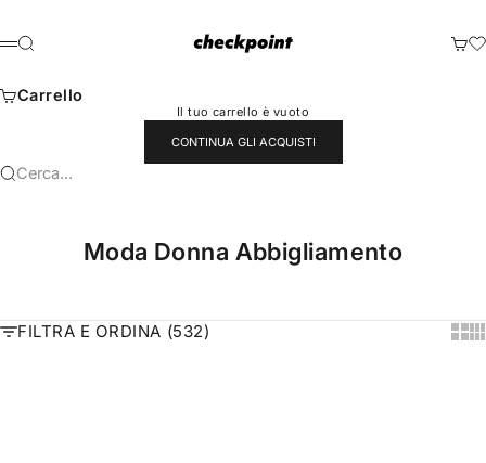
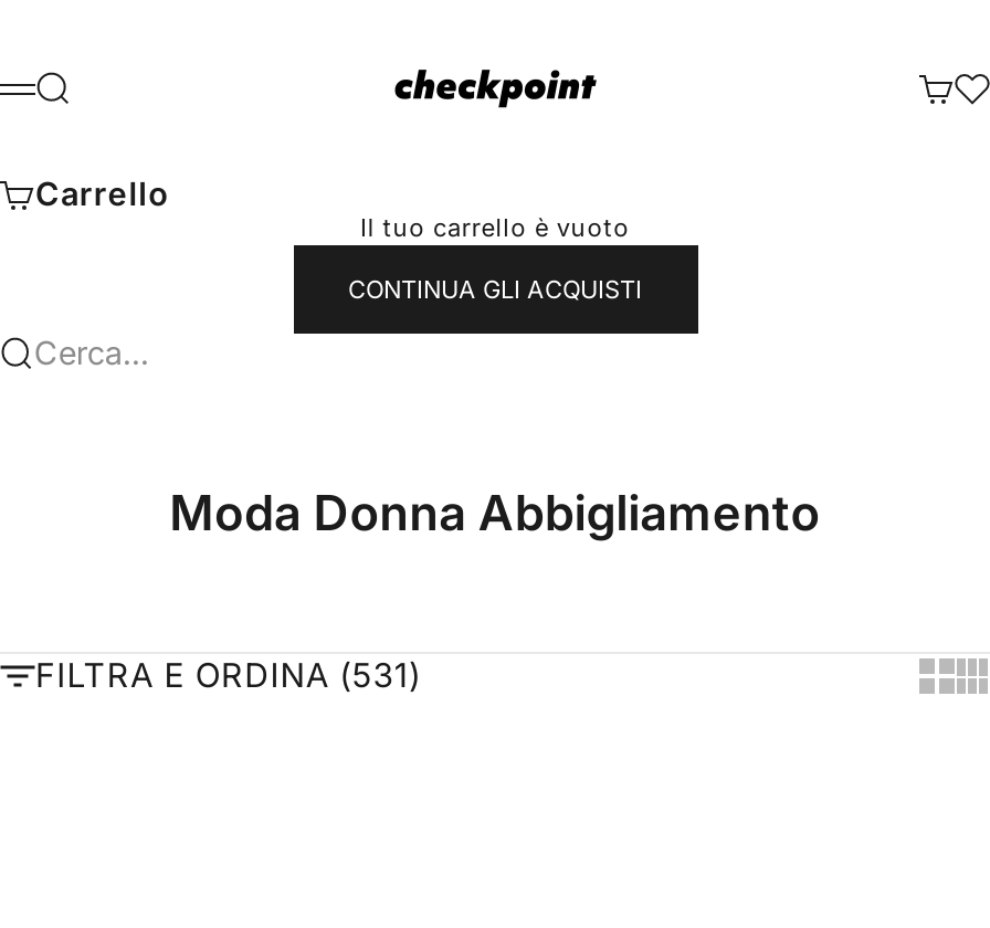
[17,321,210,342] FILTRA E ORDINA (532) -> [35,654,421,696] FILTRA E ORDINA (531)

